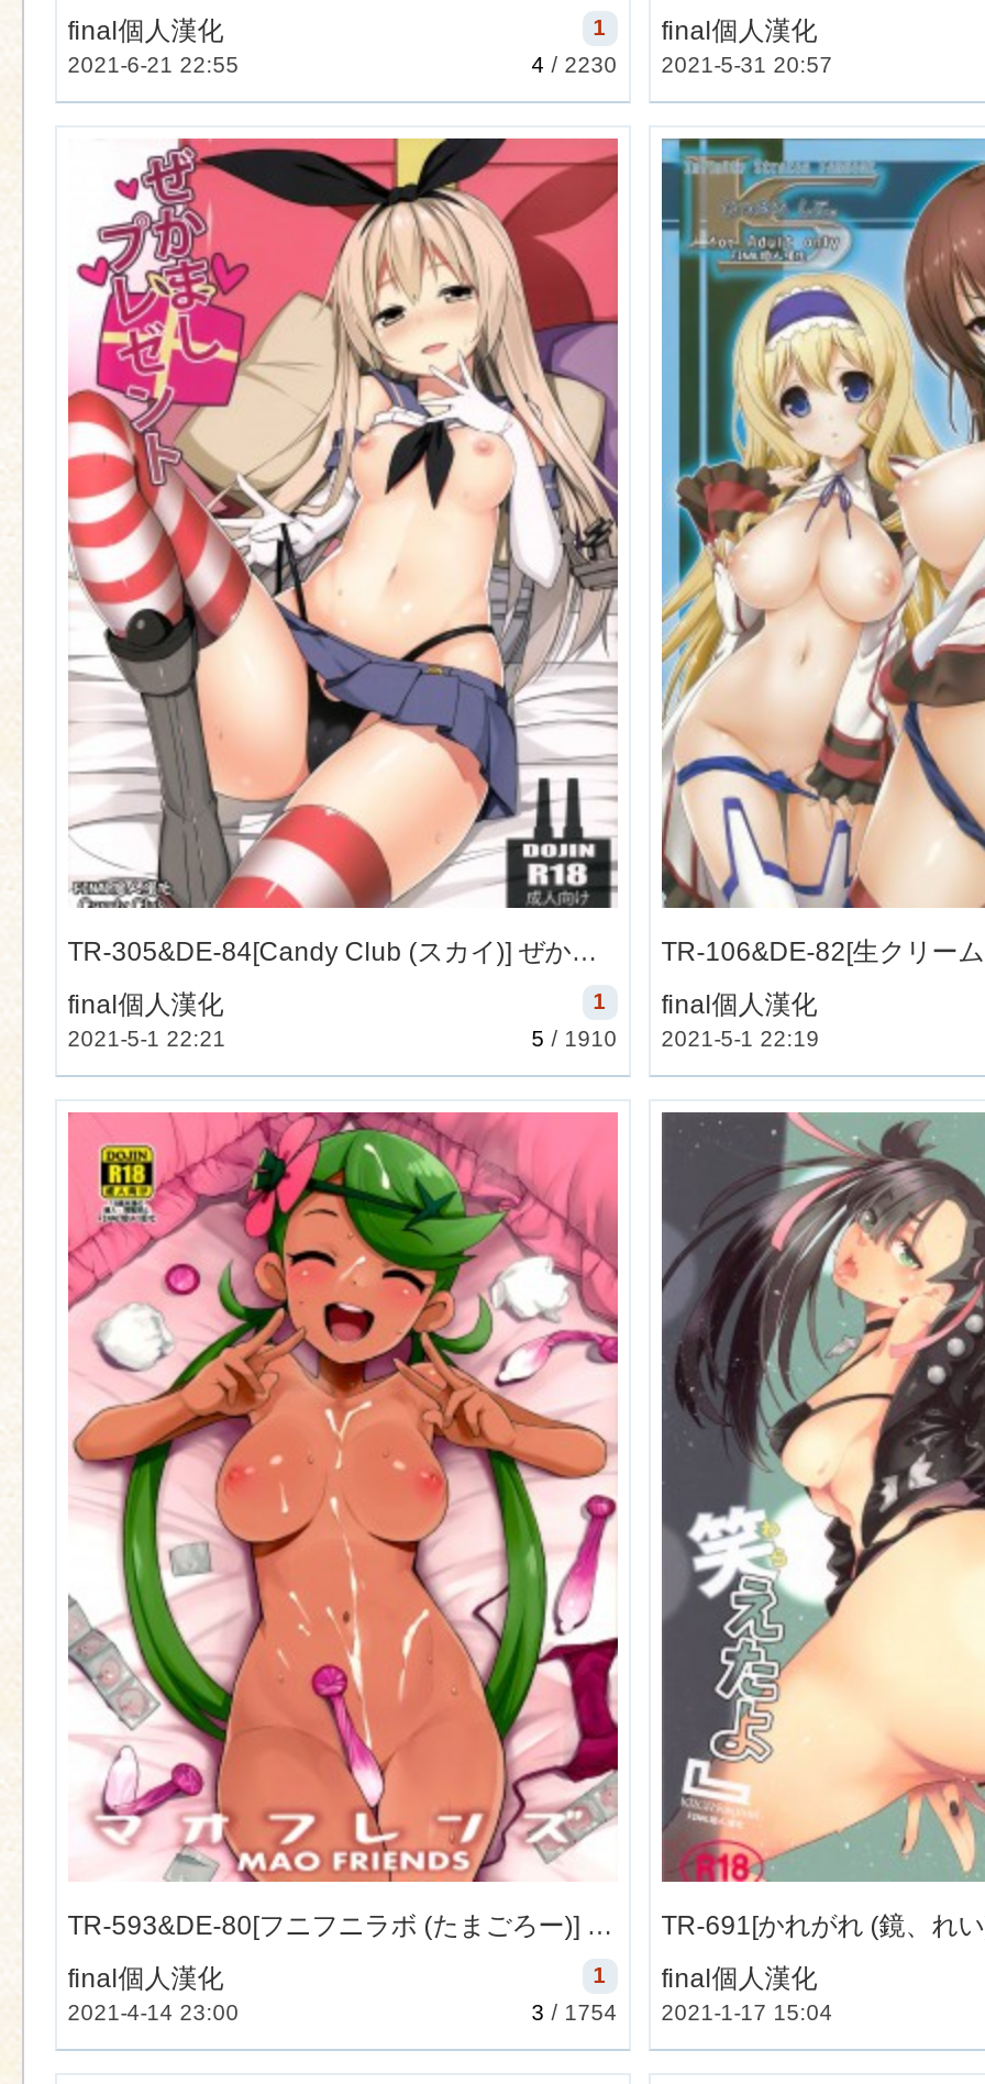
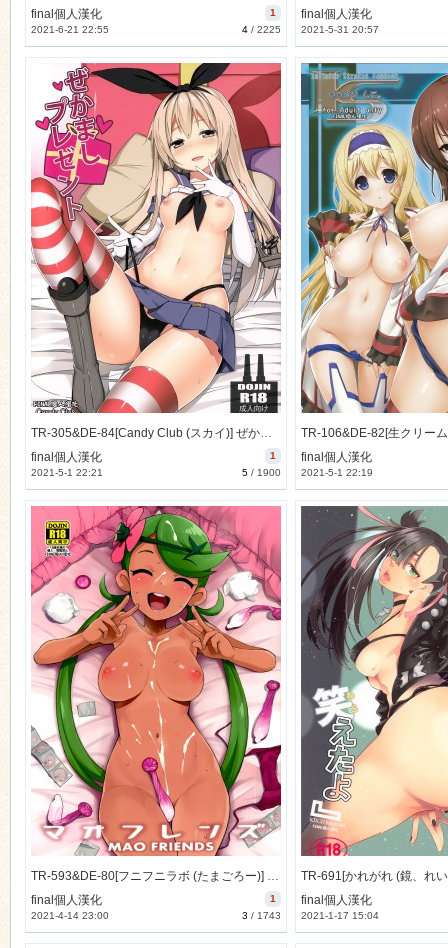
[532,53,833,77] 4 / 2230 2021-5-31 20:57 -> [242,24,379,35] 4 / 2225 2021-5-31 20:57
[532,1027,820,1051] 5 / 1910 2021-5-1 22:19 -> [242,467,373,478] 5 / 1900 2021-5-1 22:19
[532,2000,833,2025] 3 / 1754 2021-1-17 15:04 -> [242,910,379,921] 3 / 1743 2021-1-17 15:04

